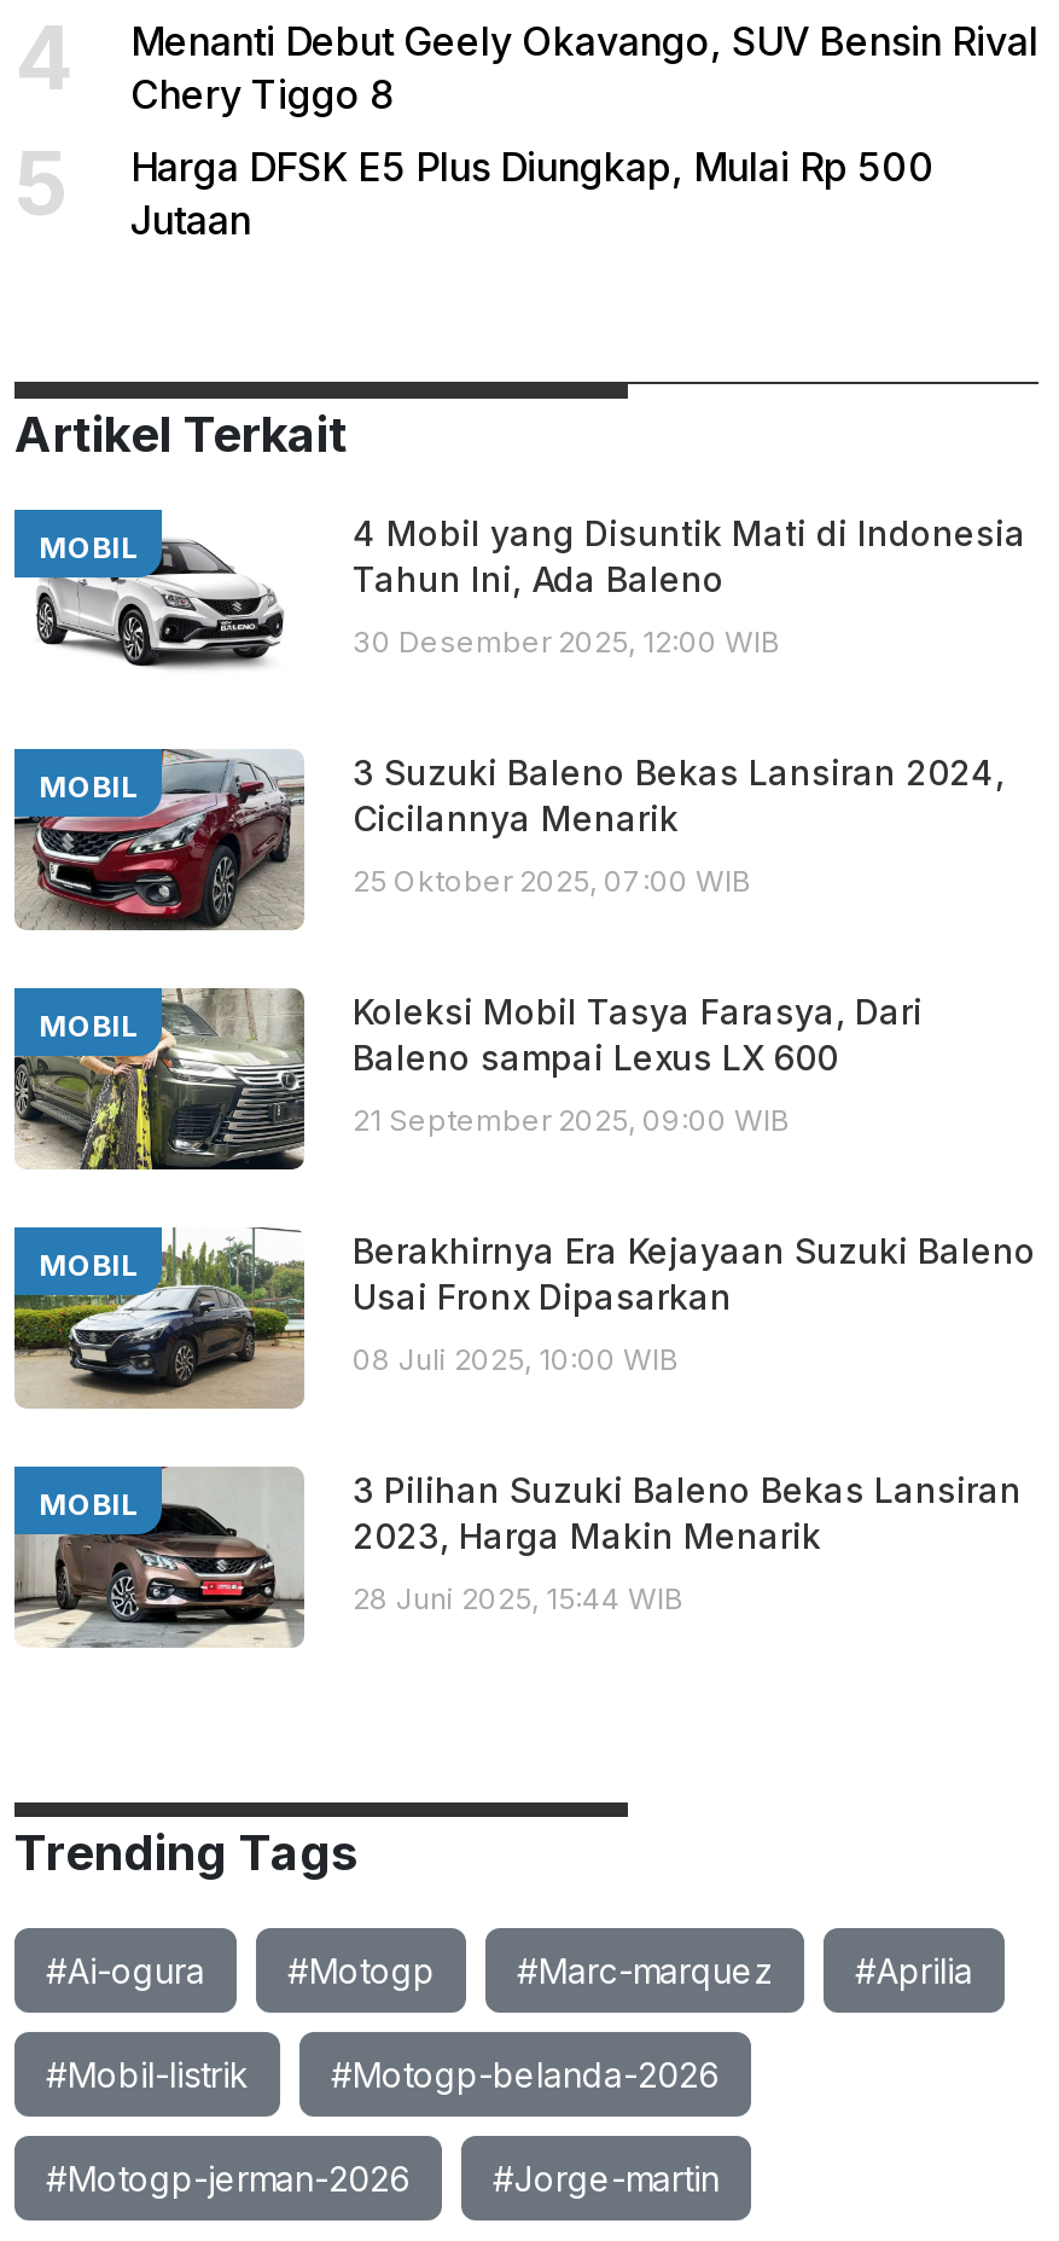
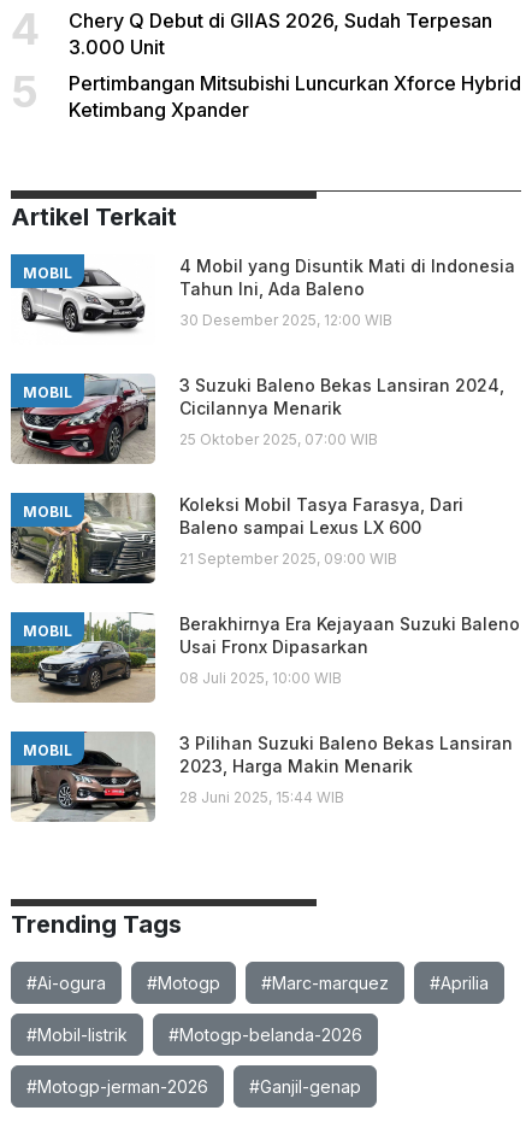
[130,18,1038,120] Menanti Debut Geely Okavango, SUV Bensin Rival | Chery Tiggo 8 -> [69,9,492,60] Chery Q Debut di GIIAS 2026, Sudah Terpesan | 3.000 Unit
[130,144,935,245] Harga DFSK E5 Plus Diungkap, Mulai Rp 500 | Jutaan -> [69,72,521,122] Pertimbangan Mitsubishi Luncurkan Xforce Hybrid | Ketimbang Xpander
[493,2159,720,2200] #Jorge-martin -> [249,1077,361,1097] #Ganjil-genap

